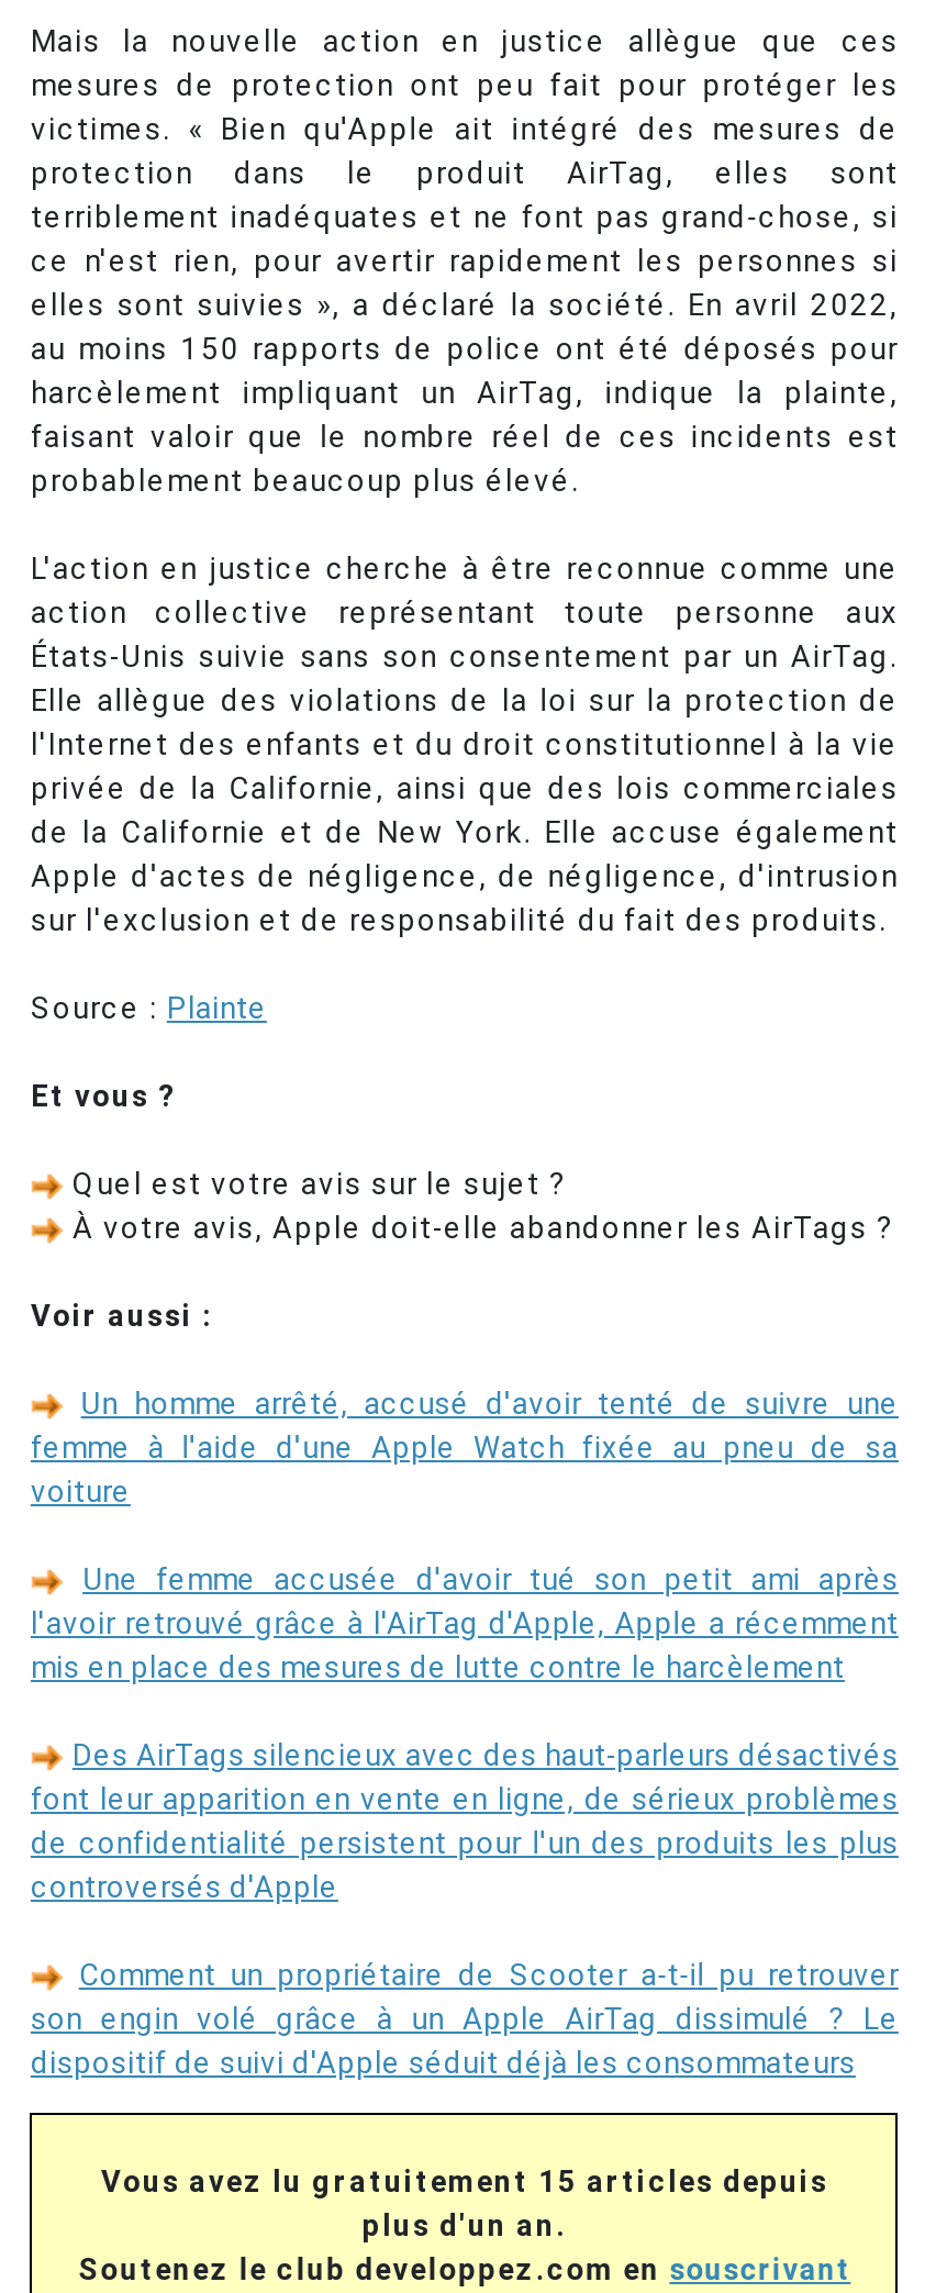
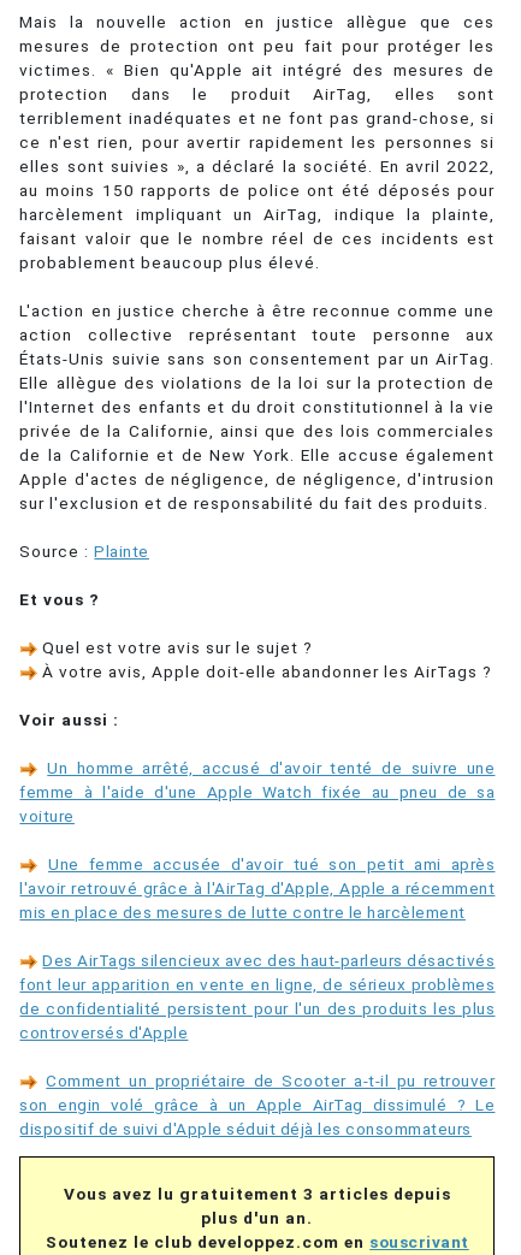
[101,2164,828,2199] Vous avez lu gratuitement 15 articles depuis -> [64,1184,451,1204] Vous avez lu gratuitement 3 articles depuis

